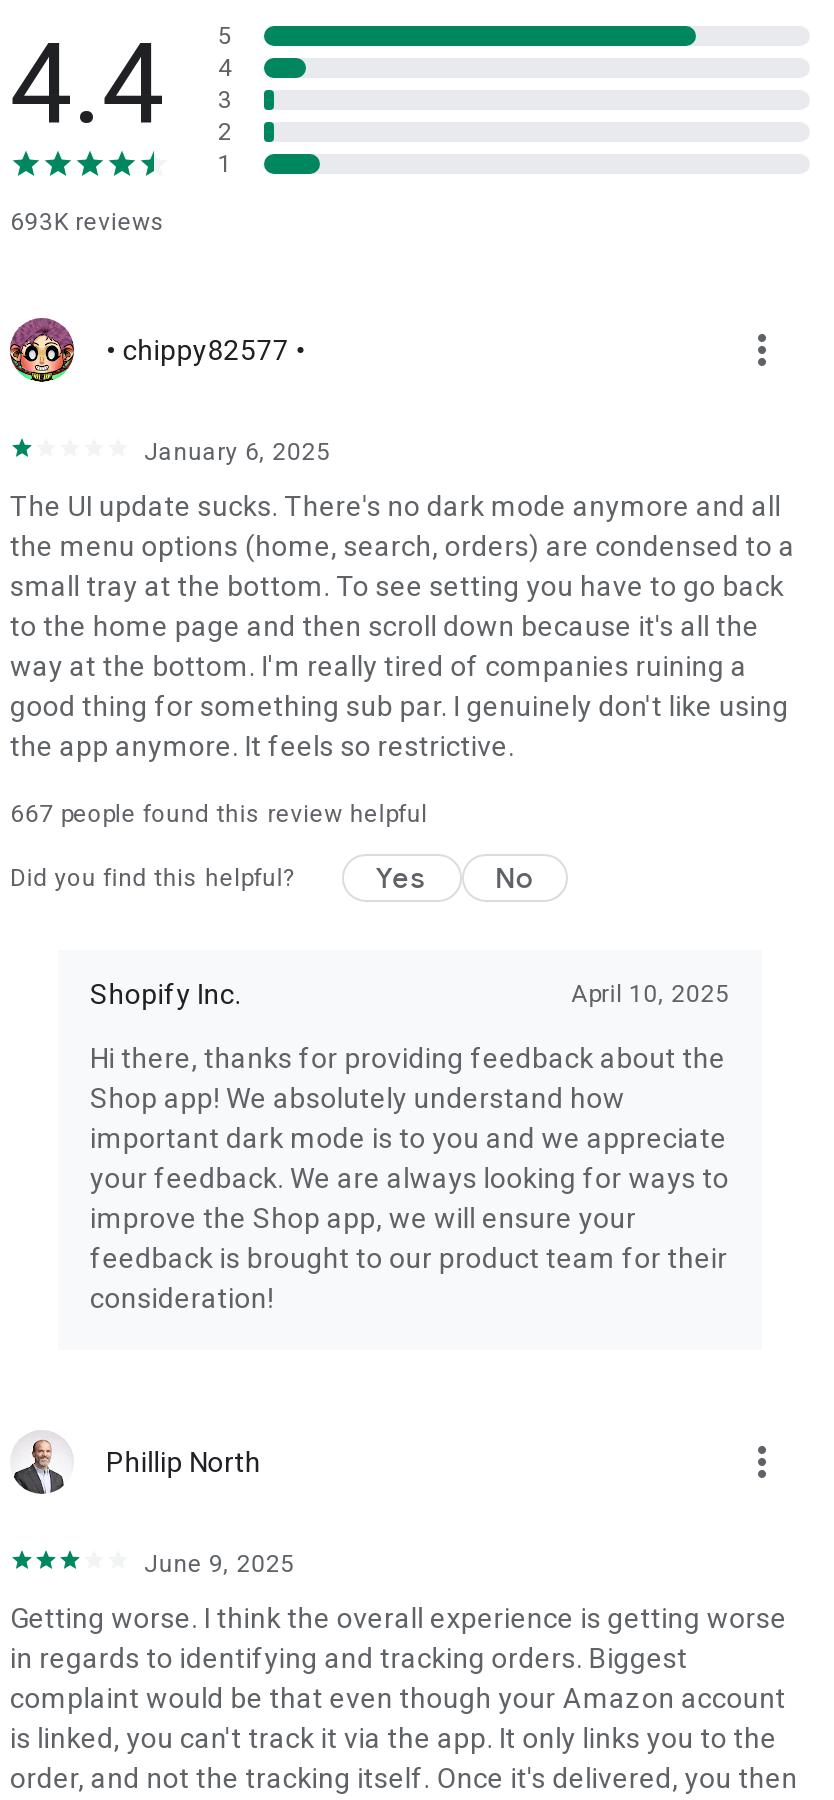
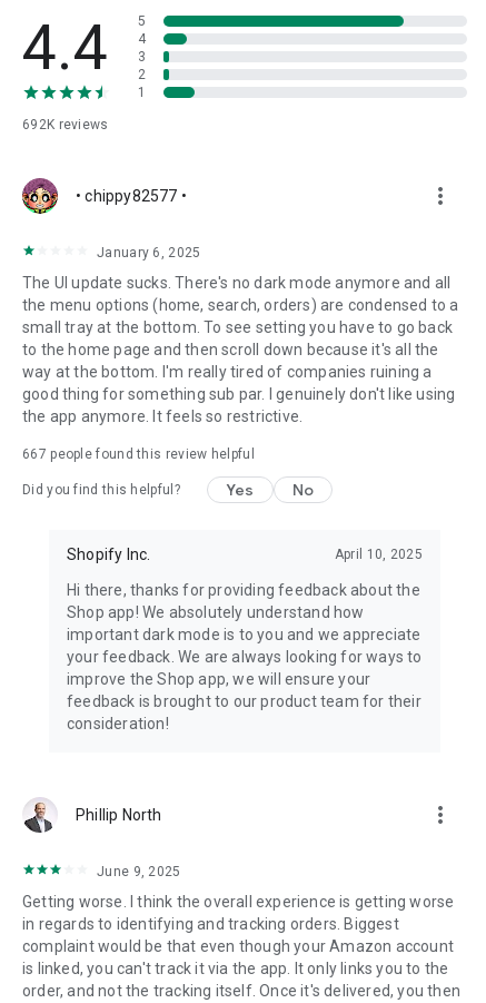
[10,208,165,236] 693K reviews -> [22,117,109,132] 692K reviews

